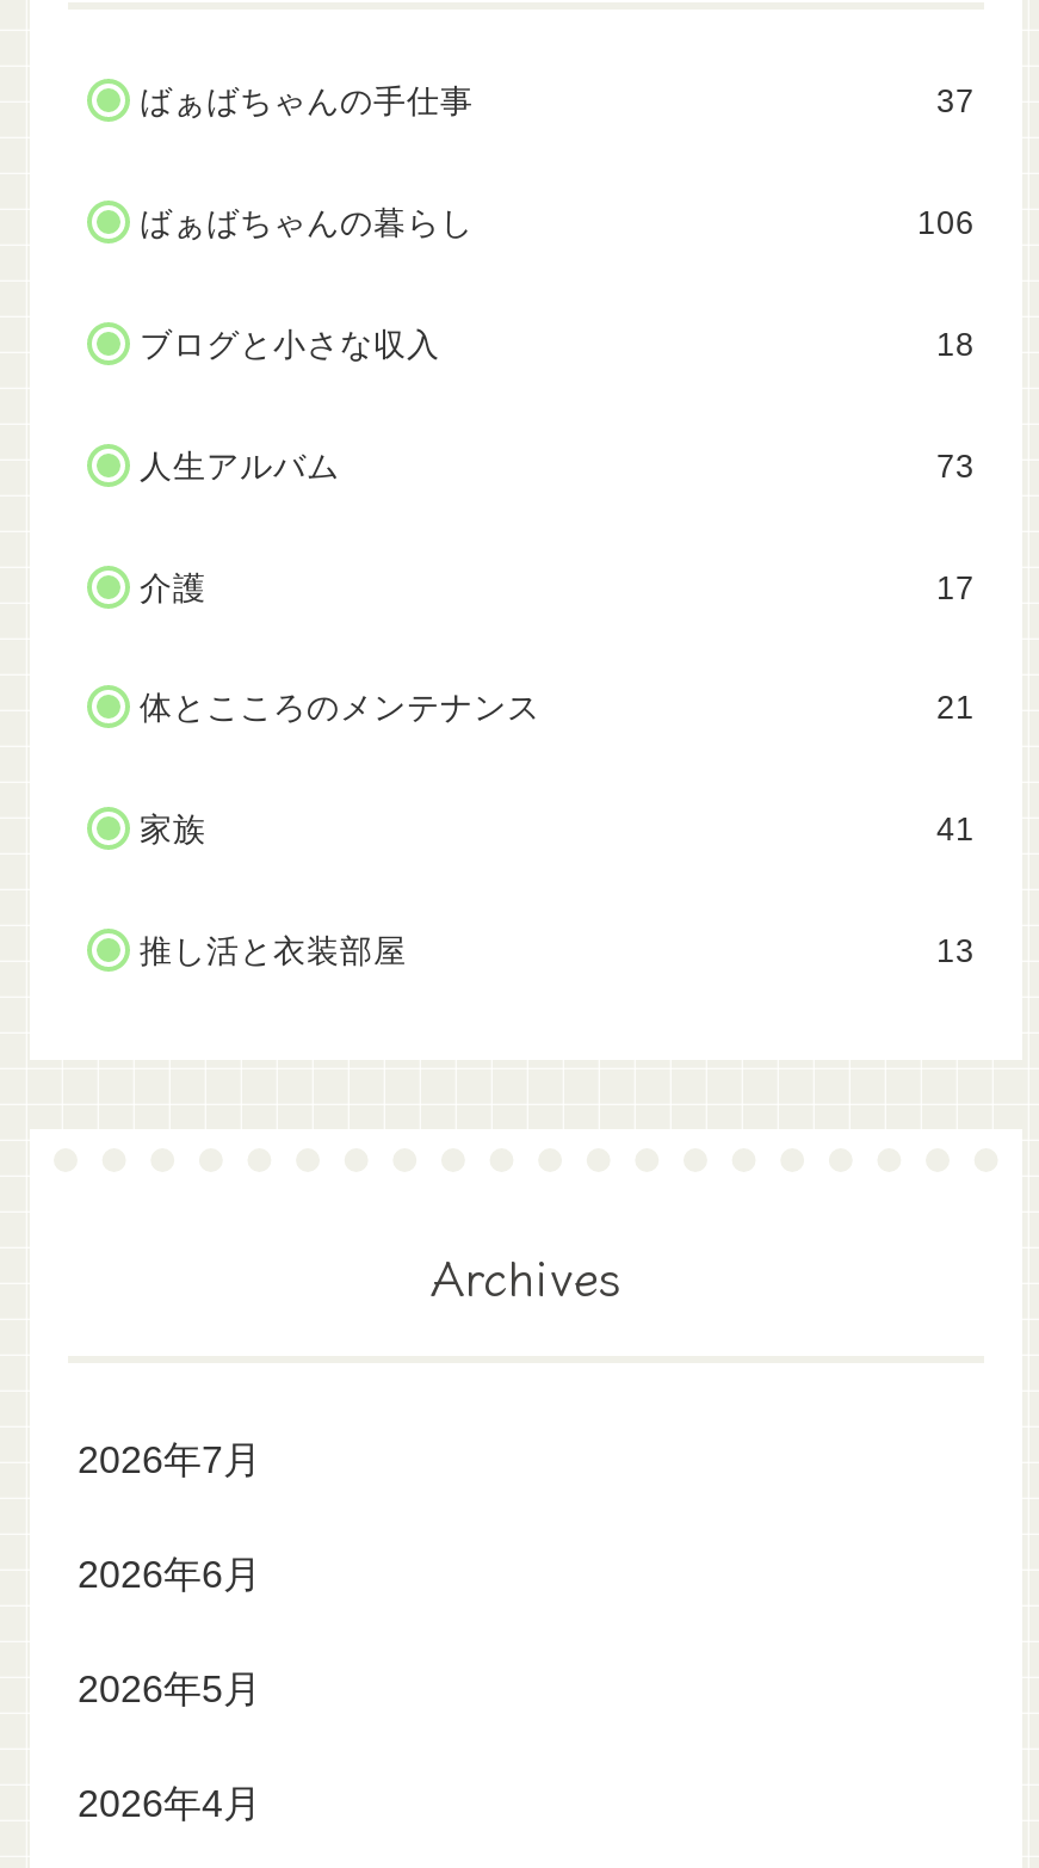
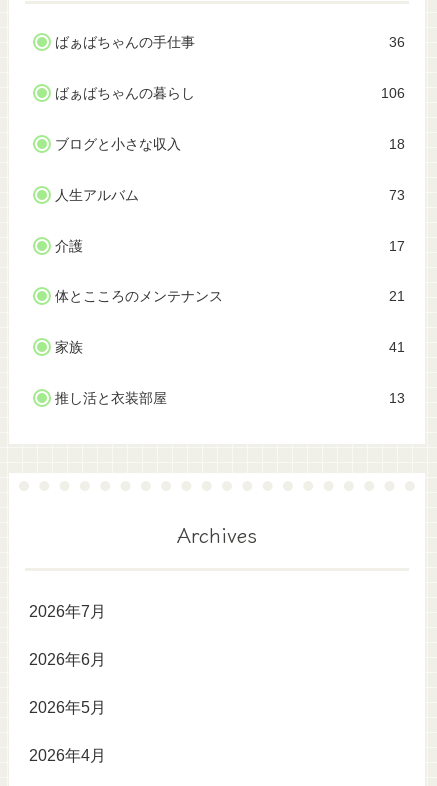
[936,84,975,120] 37 -> [389,35,405,50] 36

